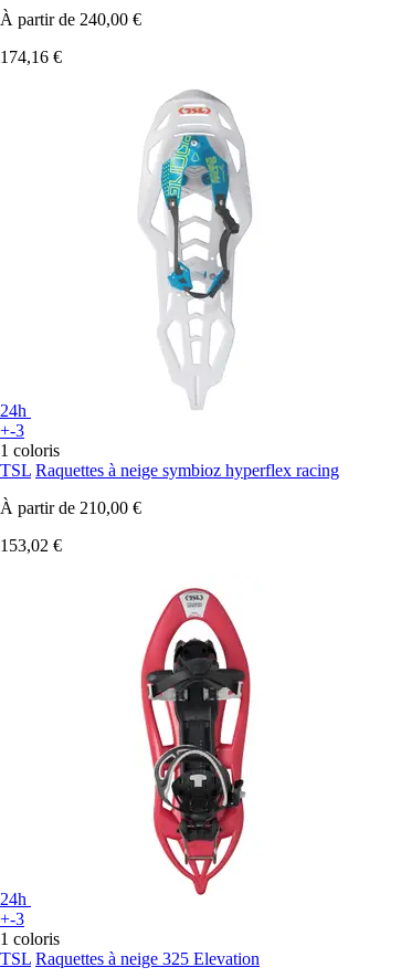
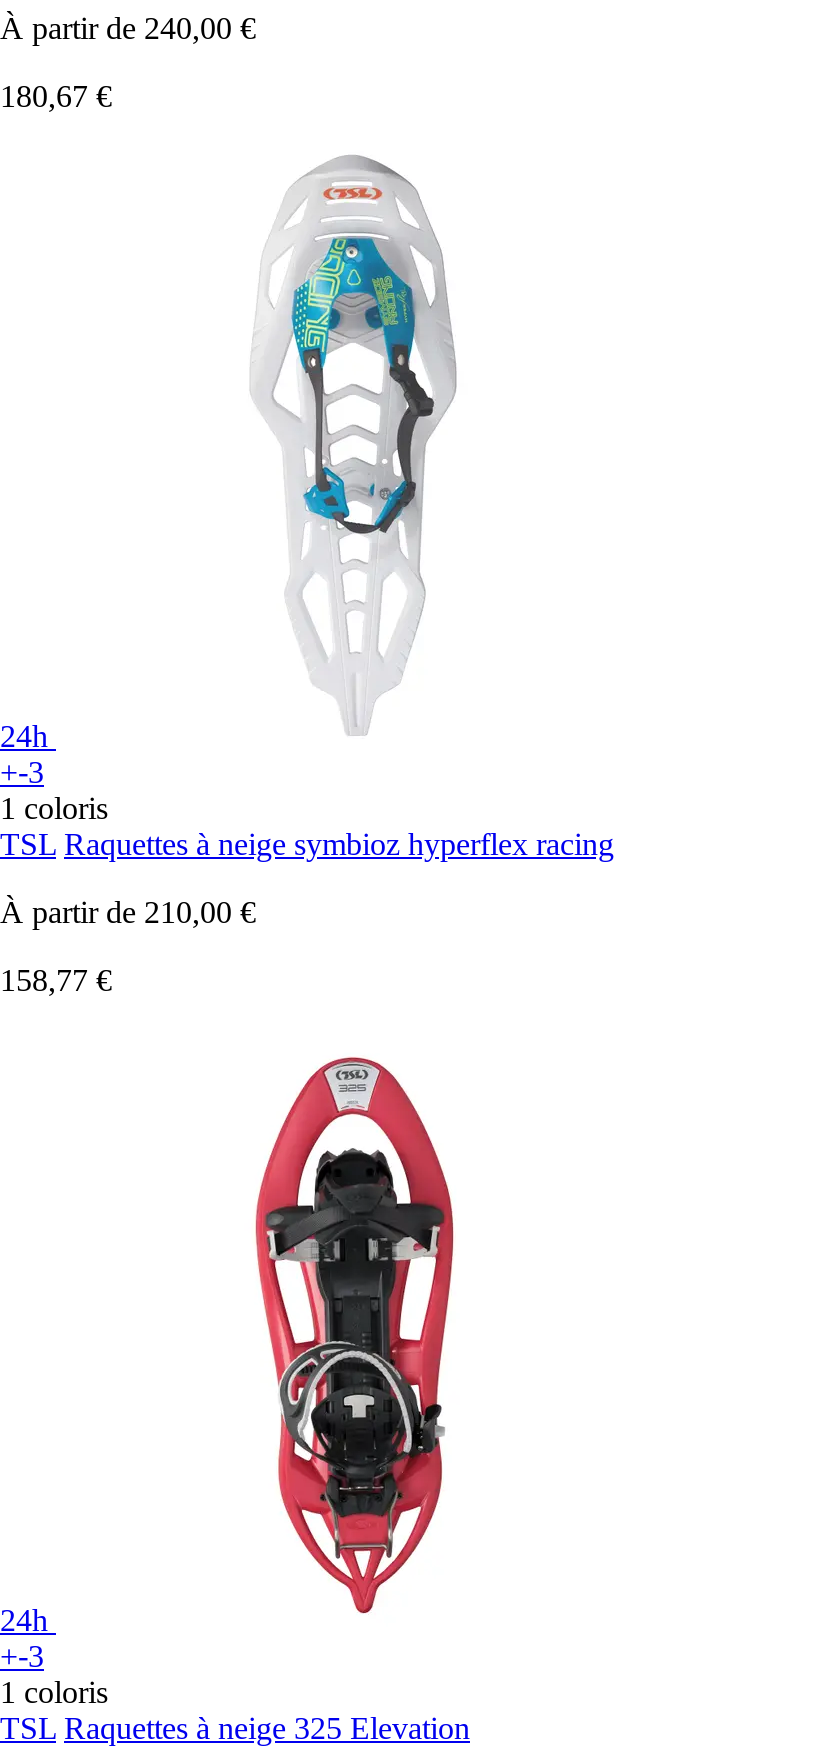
[0,47,62,66] 174,16 € -> [0,78,112,112] 180,67 €
[0,536,62,554] 153,02 € -> [0,962,112,996] 158,77 €

